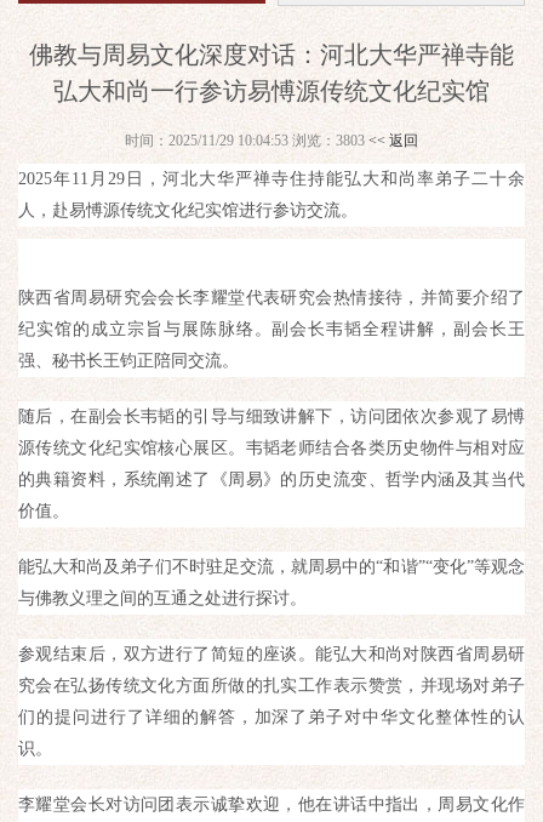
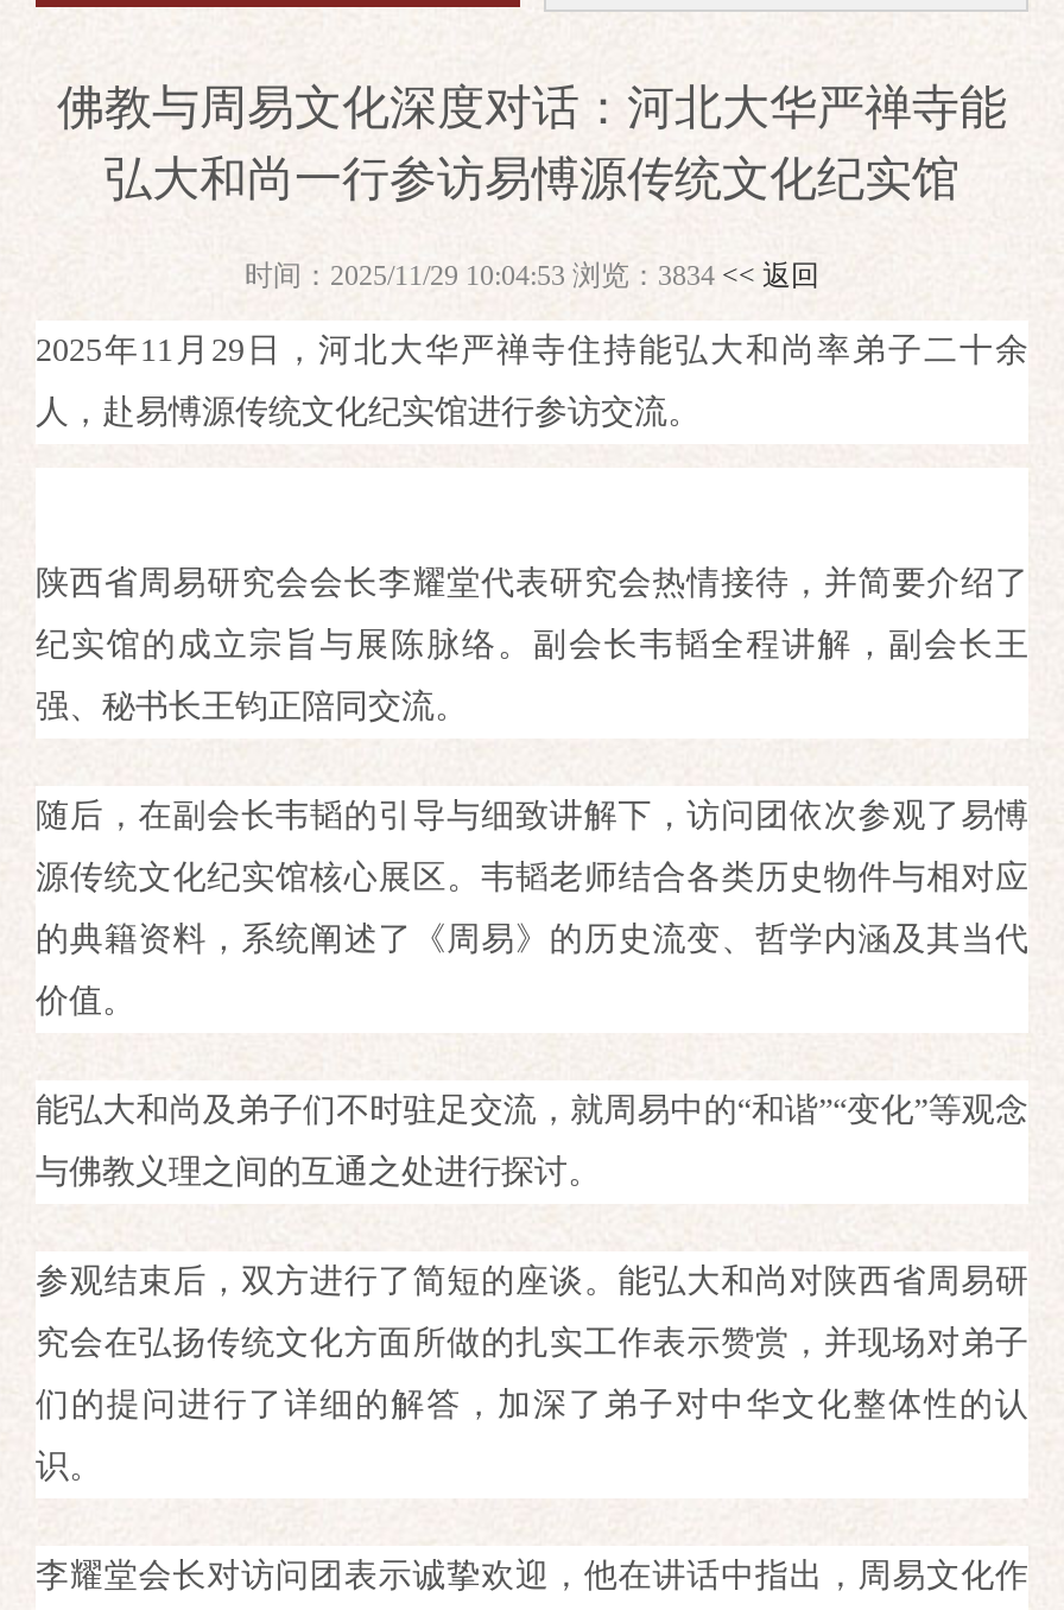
[125,132,418,149] 时间：2025/11/29 10:04:53 浏览：3803 << 返回 -> [245,259,819,292] 时间：2025/11/29 10:04:53 浏览：3834 << 返回

